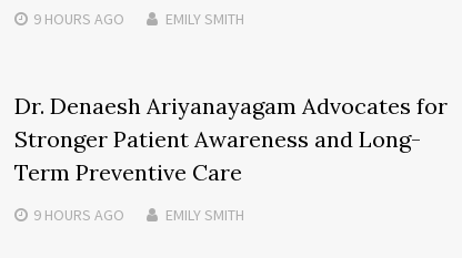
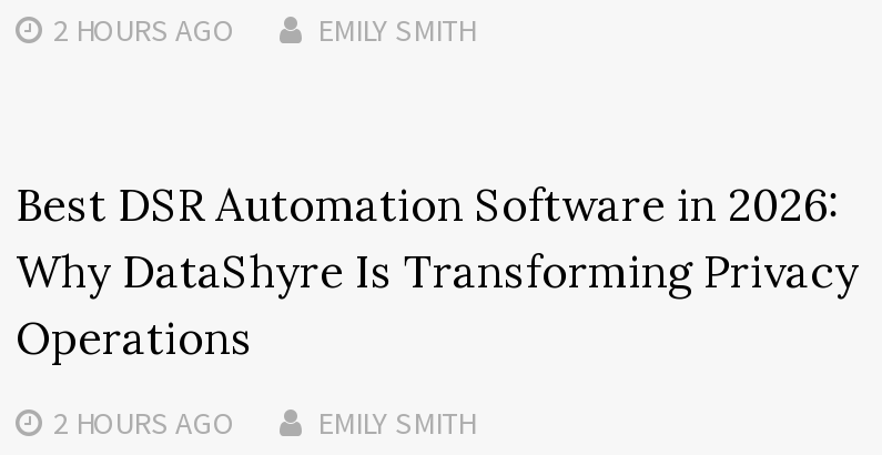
[33,9,124,29] 9 HOURS AGO -> [53,10,235,50] 2 HOURS AGO
[14,92,448,186] Dr. Denaesh Ariyanayagam Advocates for | Stronger Patient Awareness and Long- | Term Preventive Care -> [16,177,859,366] Best DSR Automation Software in 2026: | Why DataShyre Is Transforming Privacy | Operations
[33,205,124,225] 9 HOURS AGO -> [53,403,235,443] 2 HOURS AGO

